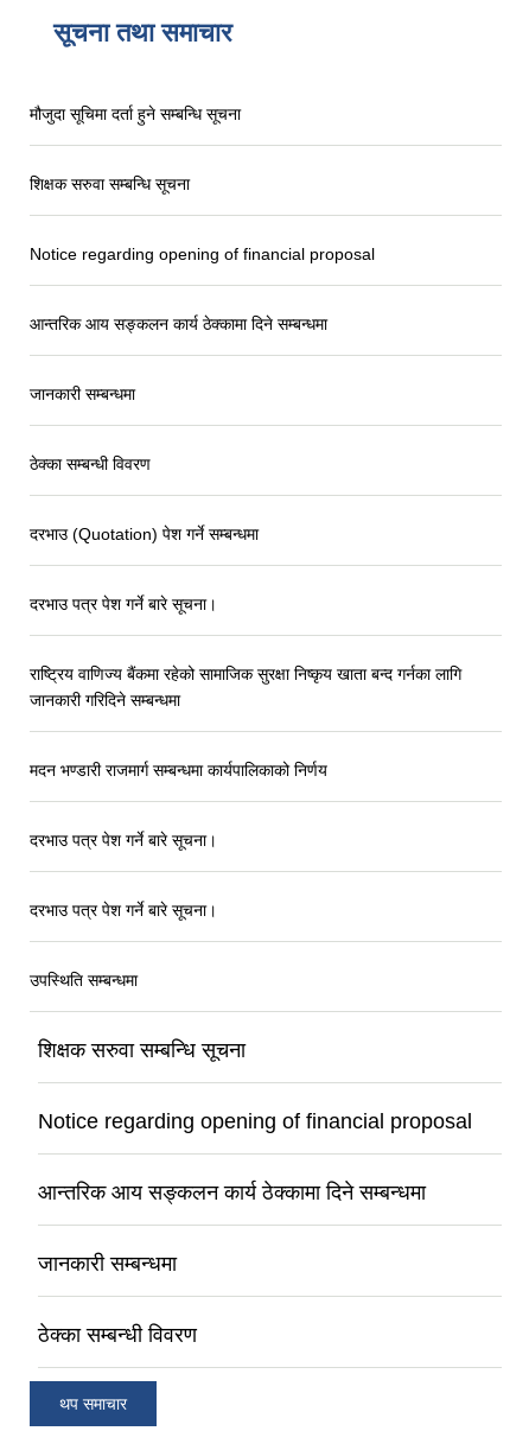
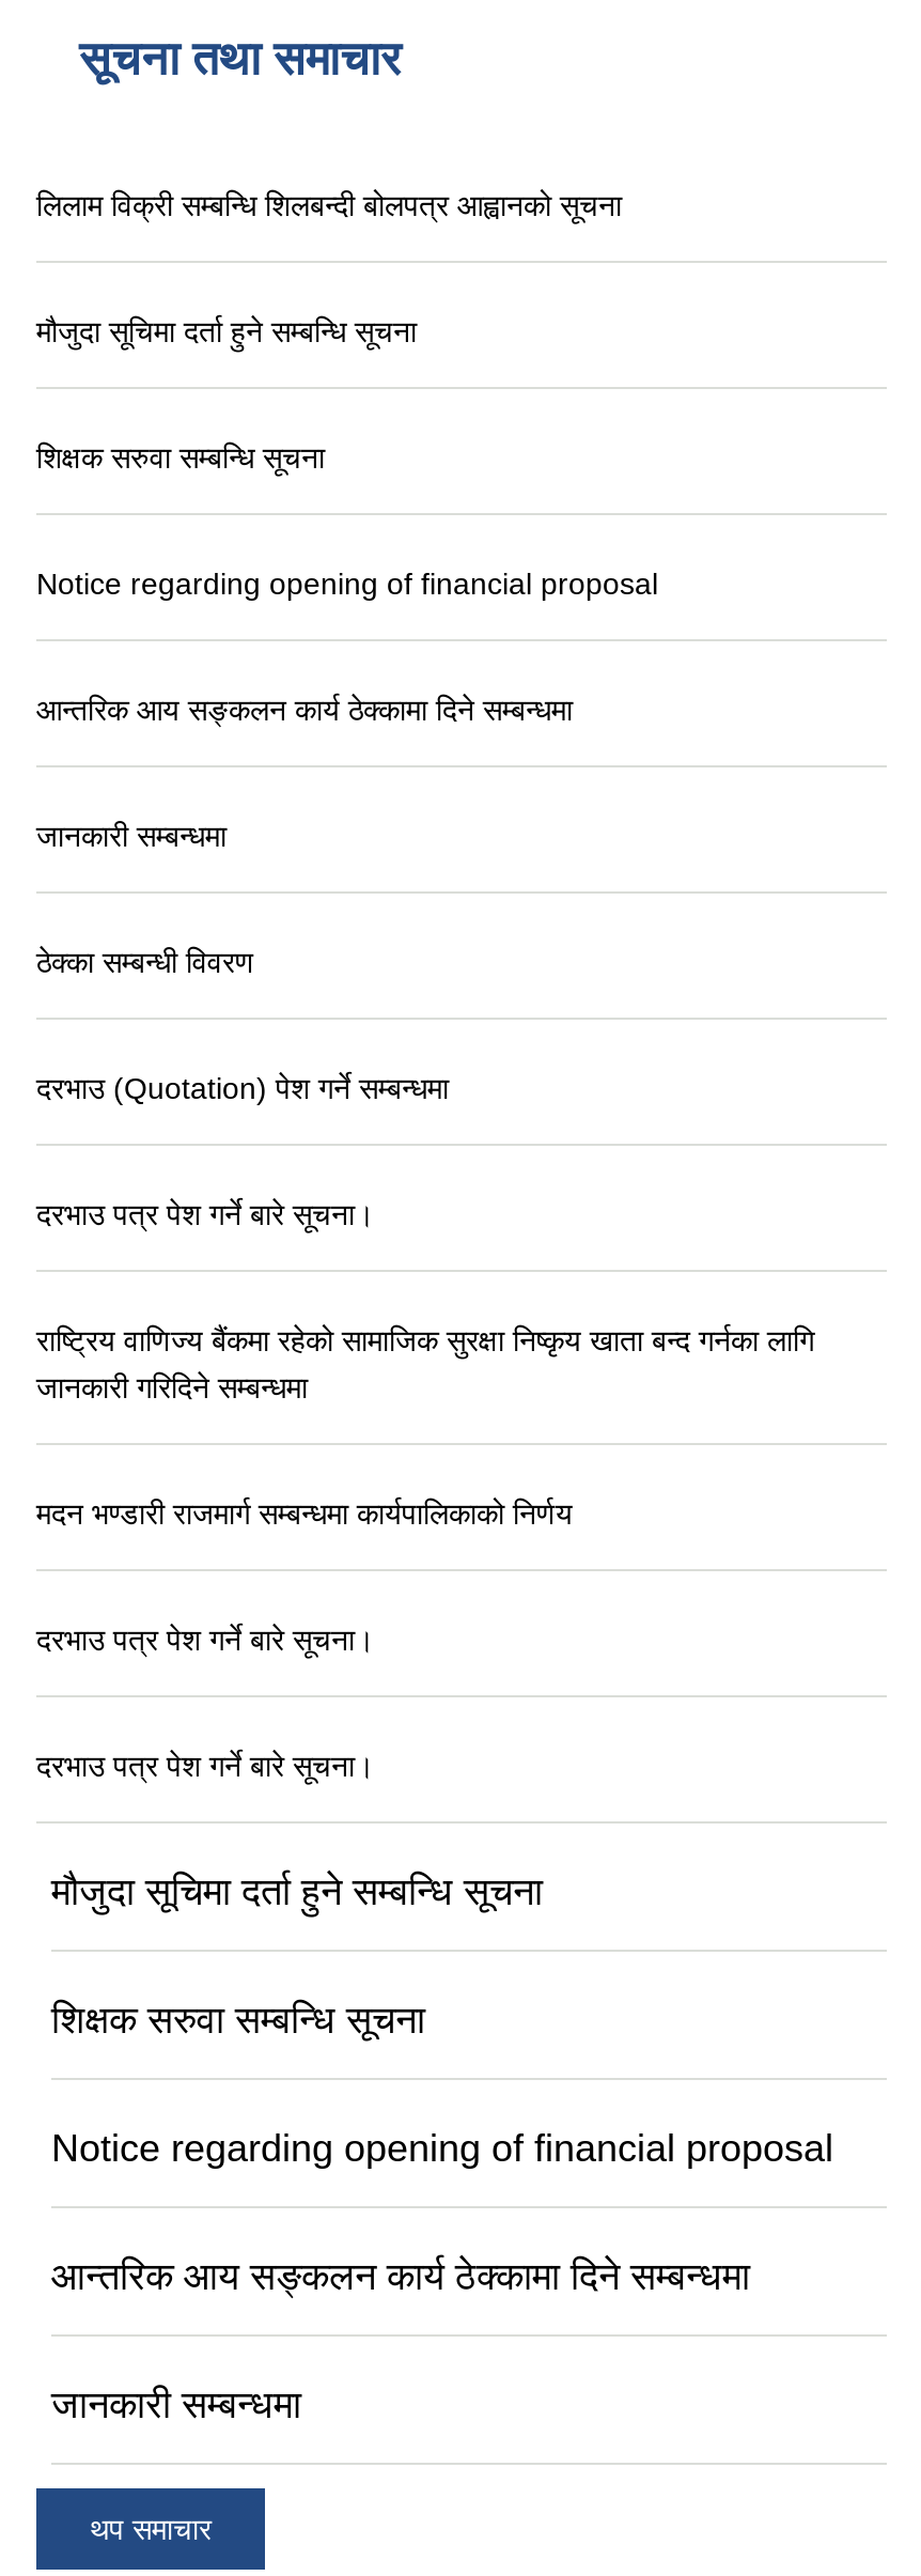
none -> [36,189,622,223] लिलाम विक्री सम्बन्धि शिलबन्दी बोलपत्र आह्वानको सूचना
moved [30,105,461,920] -> [36,315,814,1784]: मौजुदा सूचिमा दर्ता हुने सम्बन्धि सूचना | शिक्षक सरुवा सम्बन्धि सूचना | Notice regarding opening of financial proposal | ... | दरभाउ पत्र पेश गर्ने बारे सूचना। | दरभाउ पत्र पेश गर्ने बारे सूचना।
[30,971,138,990] उपस्थिति सम्बन्धमा -> [51,1872,543,1914] मौजुदा सूचिमा दर्ता हुने सम्बन्धि सूचना
moved [38,1039,472,1276] -> [51,2000,833,2427]: शिक्षक सरुवा सम्बन्धि सूचना | Notice regarding opening of financial proposal | आन्तरिक आय सङ्कलन कार्य ठेक्कामा दिने सम्बन्धमा | जानकारी सम्बन्धमा
[38,1324,197,1347] ठेक्का सम्बन्धी विवरण -> none

